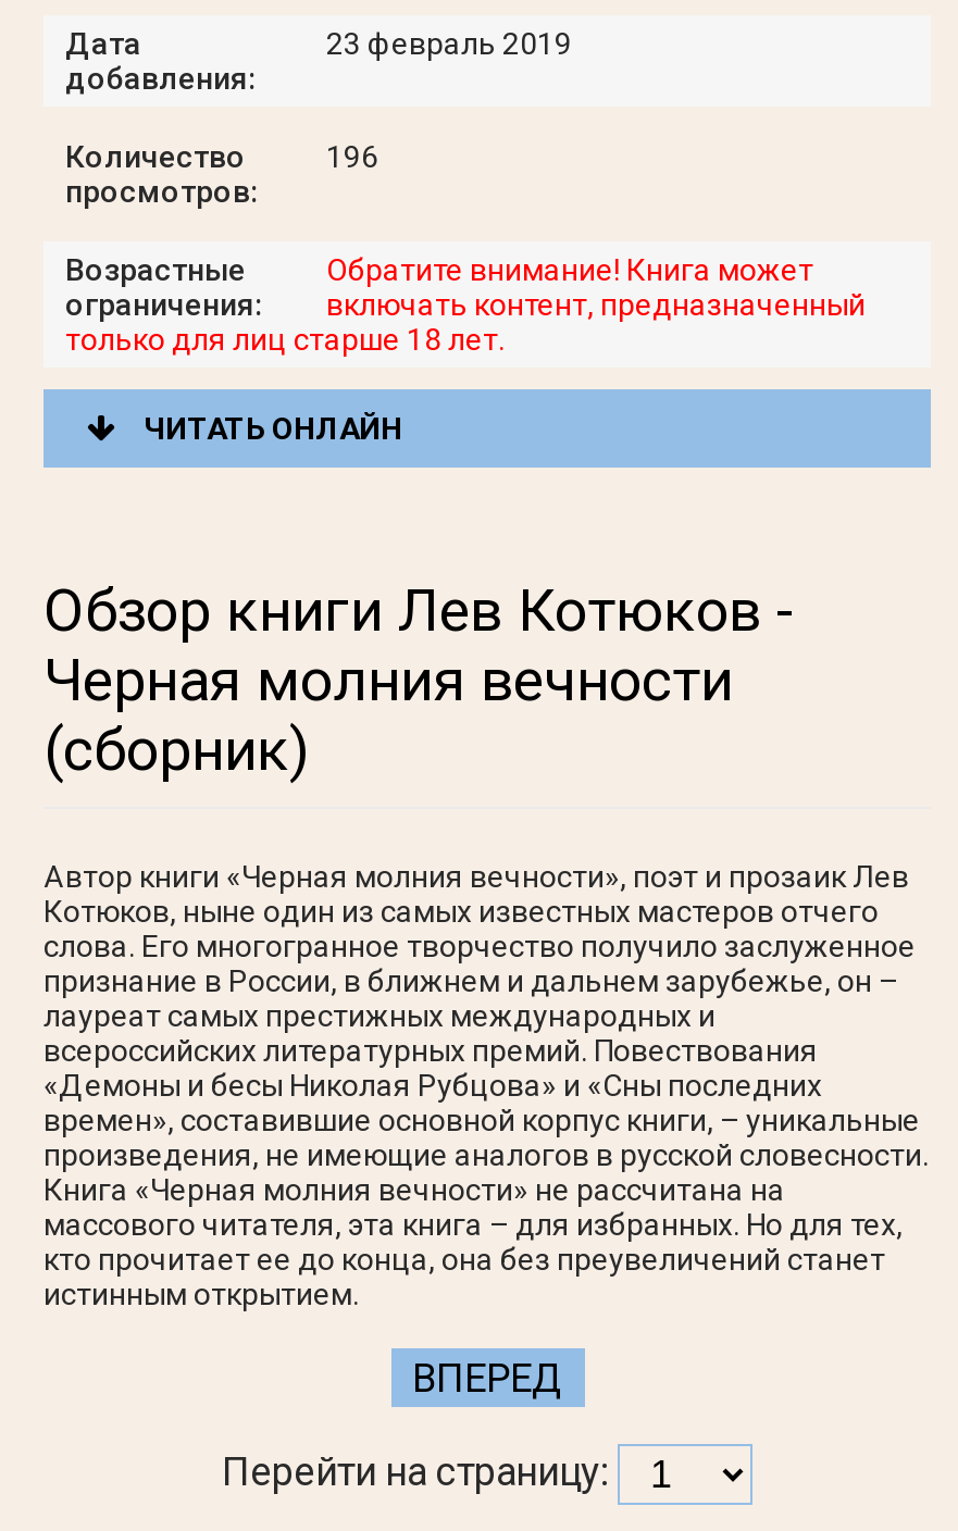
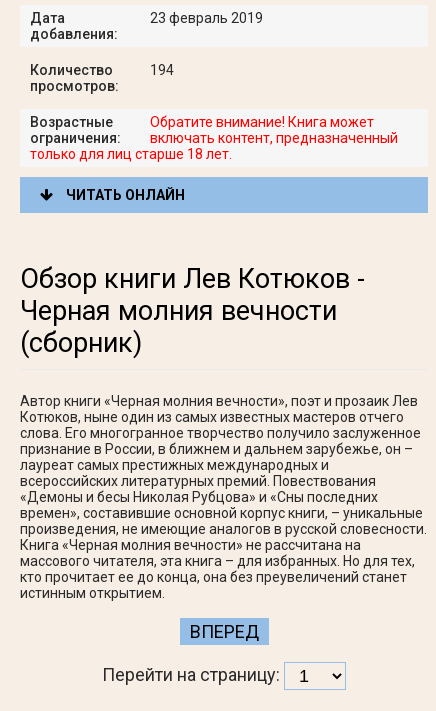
[326,139,378,174] 196 -> [150,62,174,78] 194

